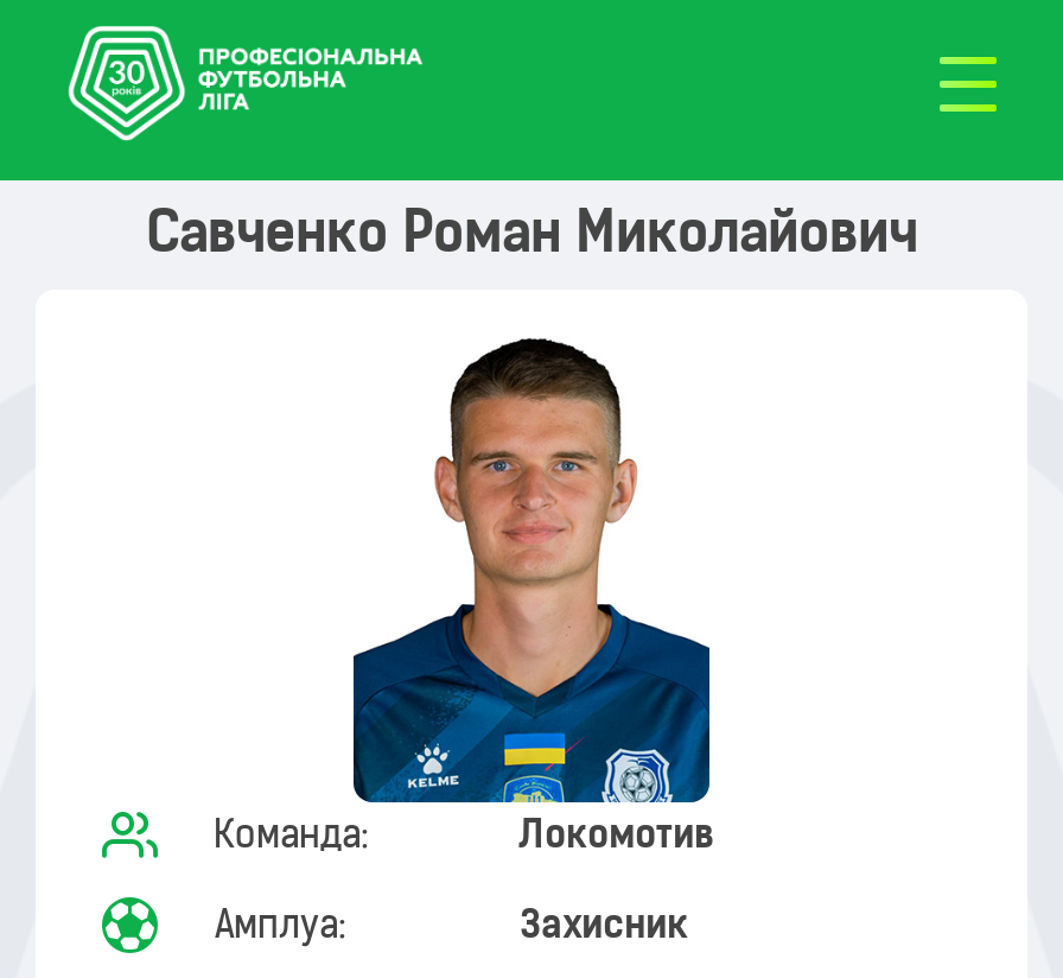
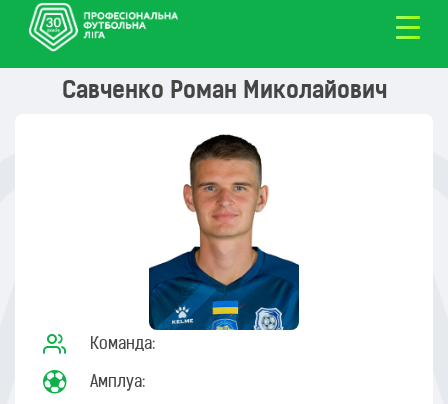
[519,818,713,856] Локомотив -> none
[520,908,688,946] Захисник -> none

